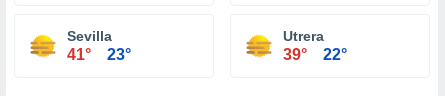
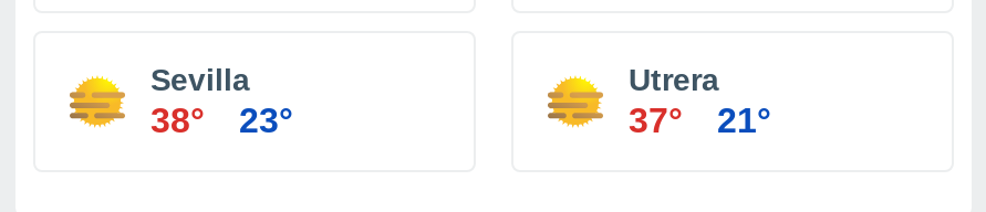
[67,46,131,63] 41° 23° -> [151,102,292,139] 38° 23°
[283,46,307,63] 39° -> [629,102,682,139] 37°
[323,46,347,63] 22° -> [717,102,770,139] 21°

